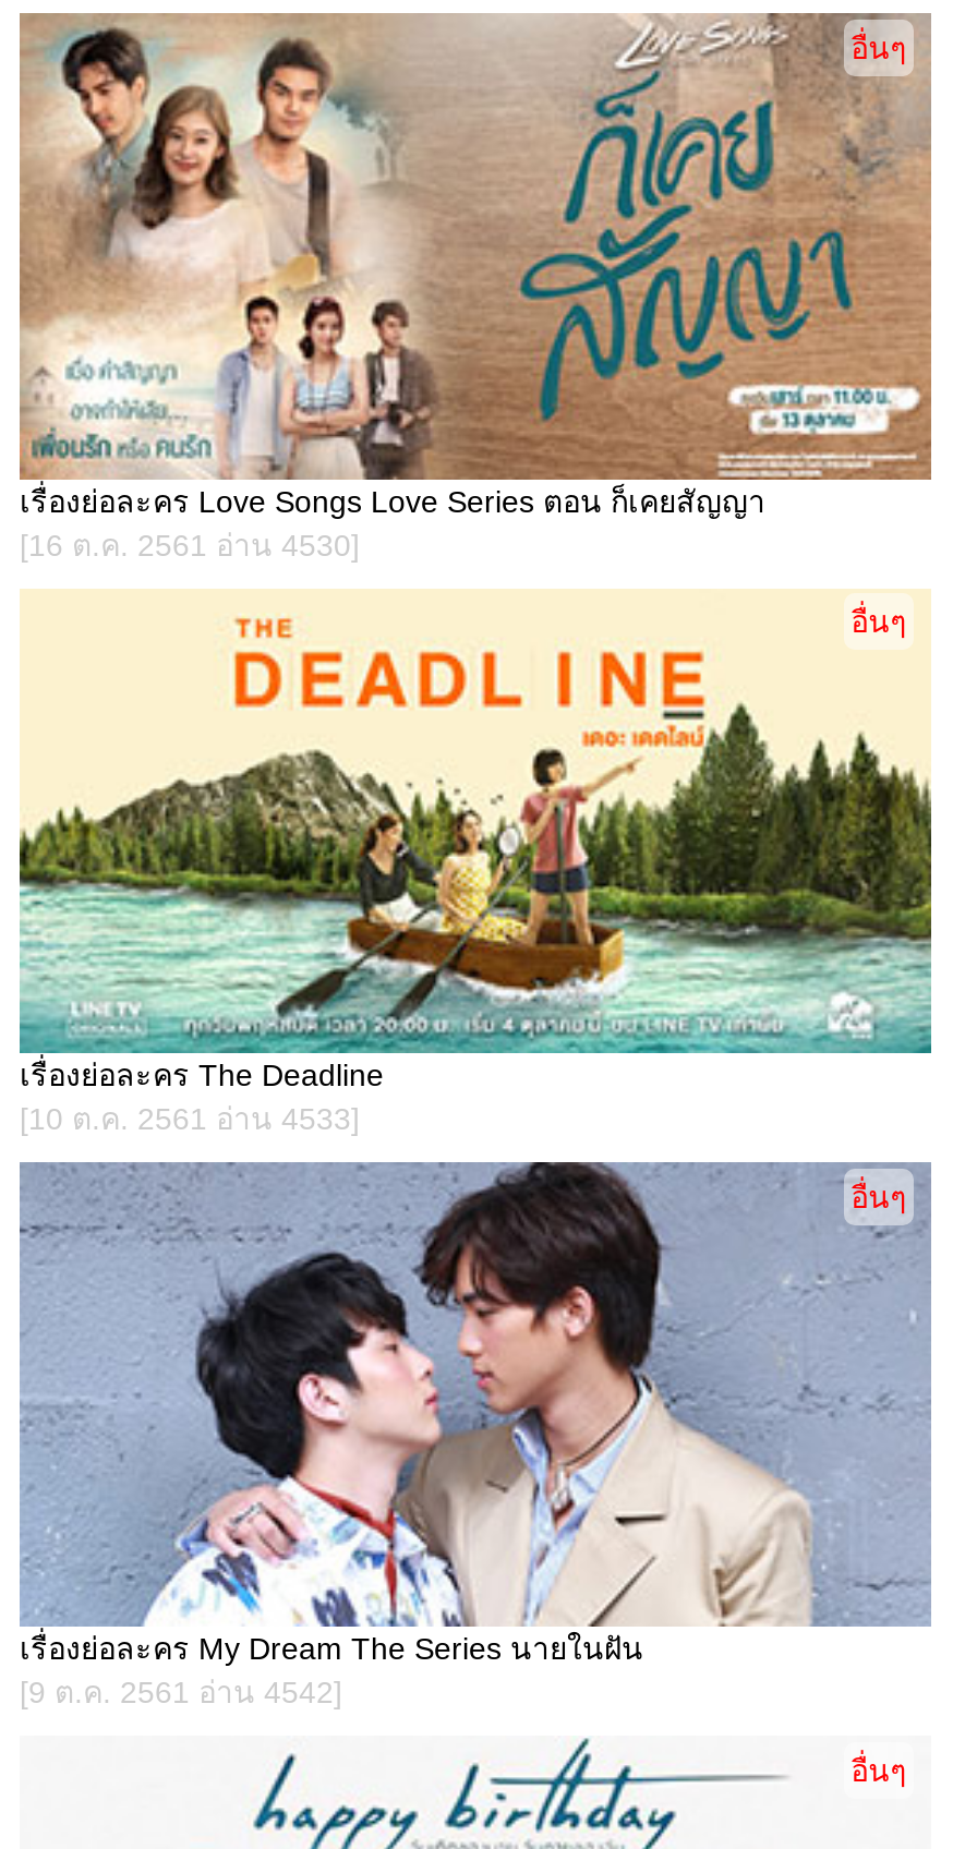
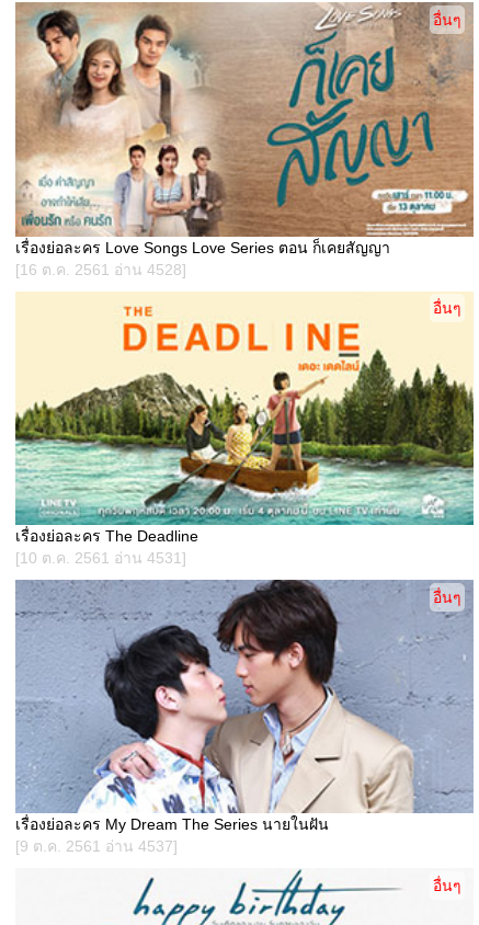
[20,527,360,561] [16 ต.ค. 2561 อ่าน 4530] -> [15,260,186,278] [16 ต.ค. 2561 อ่าน 4528]
[20,1100,360,1135] [10 ต.ค. 2561 อ่าน 4533] -> [15,549,186,566] [10 ต.ค. 2561 อ่าน 4531]
[20,1674,342,1709] [9 ต.ค. 2561 อ่าน 4542] -> [15,837,178,855] [9 ต.ค. 2561 อ่าน 4537]

